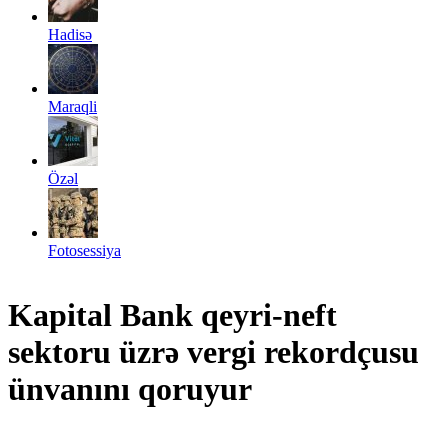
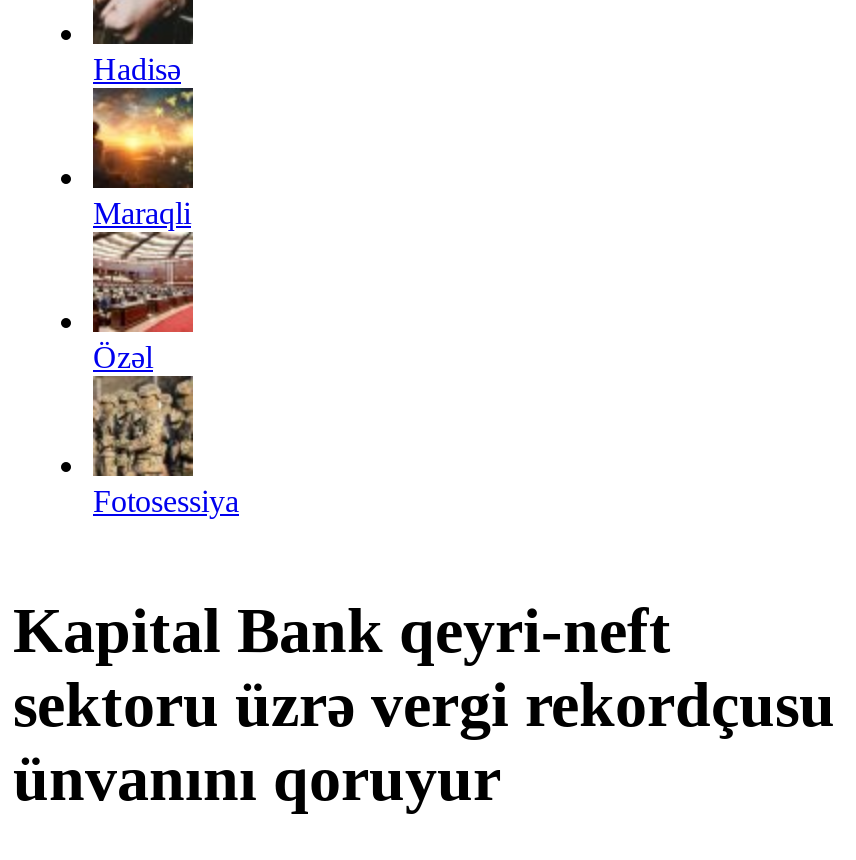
[47,45,99,94] [image] -> [91,92,195,188] [image]
[48,118,98,166] [image] -> [91,236,195,334] [image]

